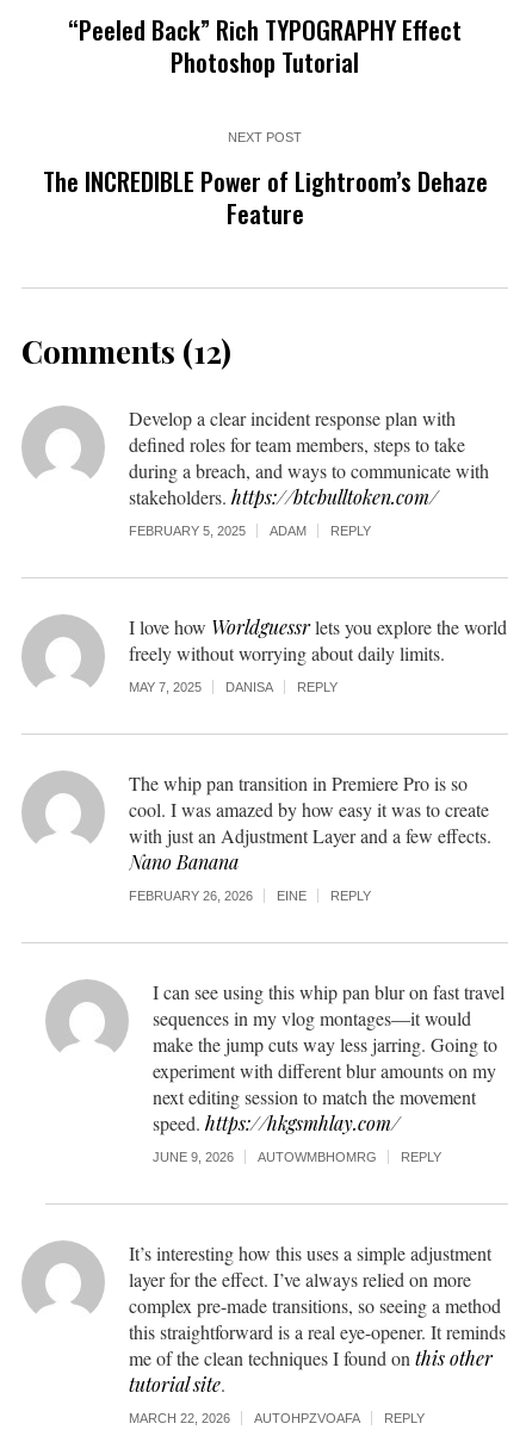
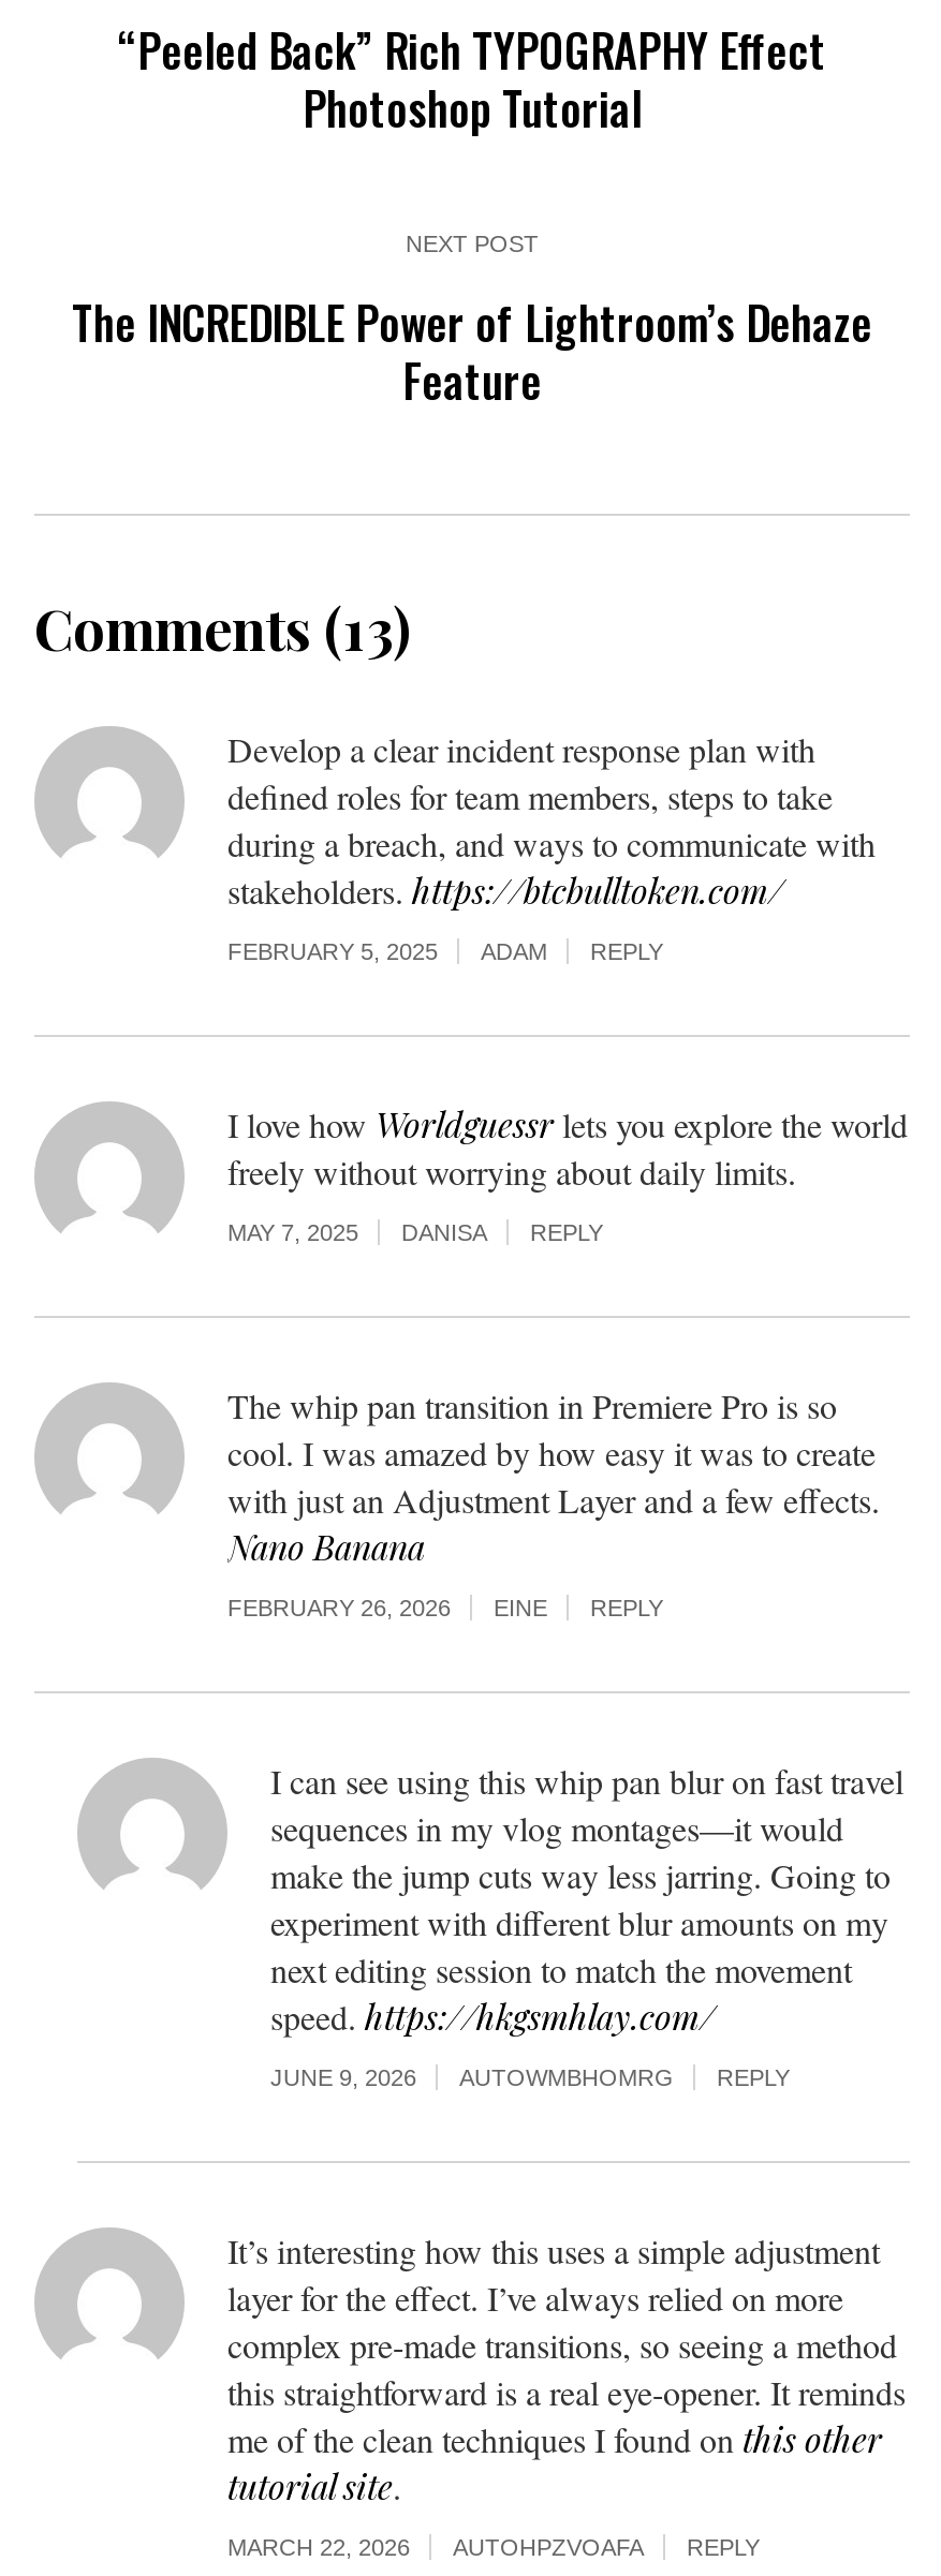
[21,330,231,372] Comments (12) -> [34,592,412,667] Comments (13)

